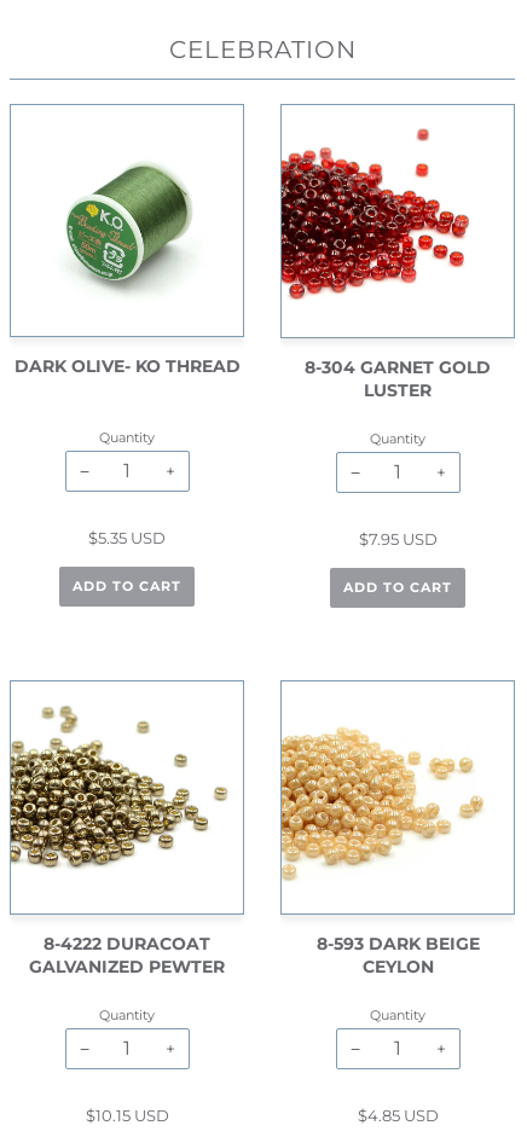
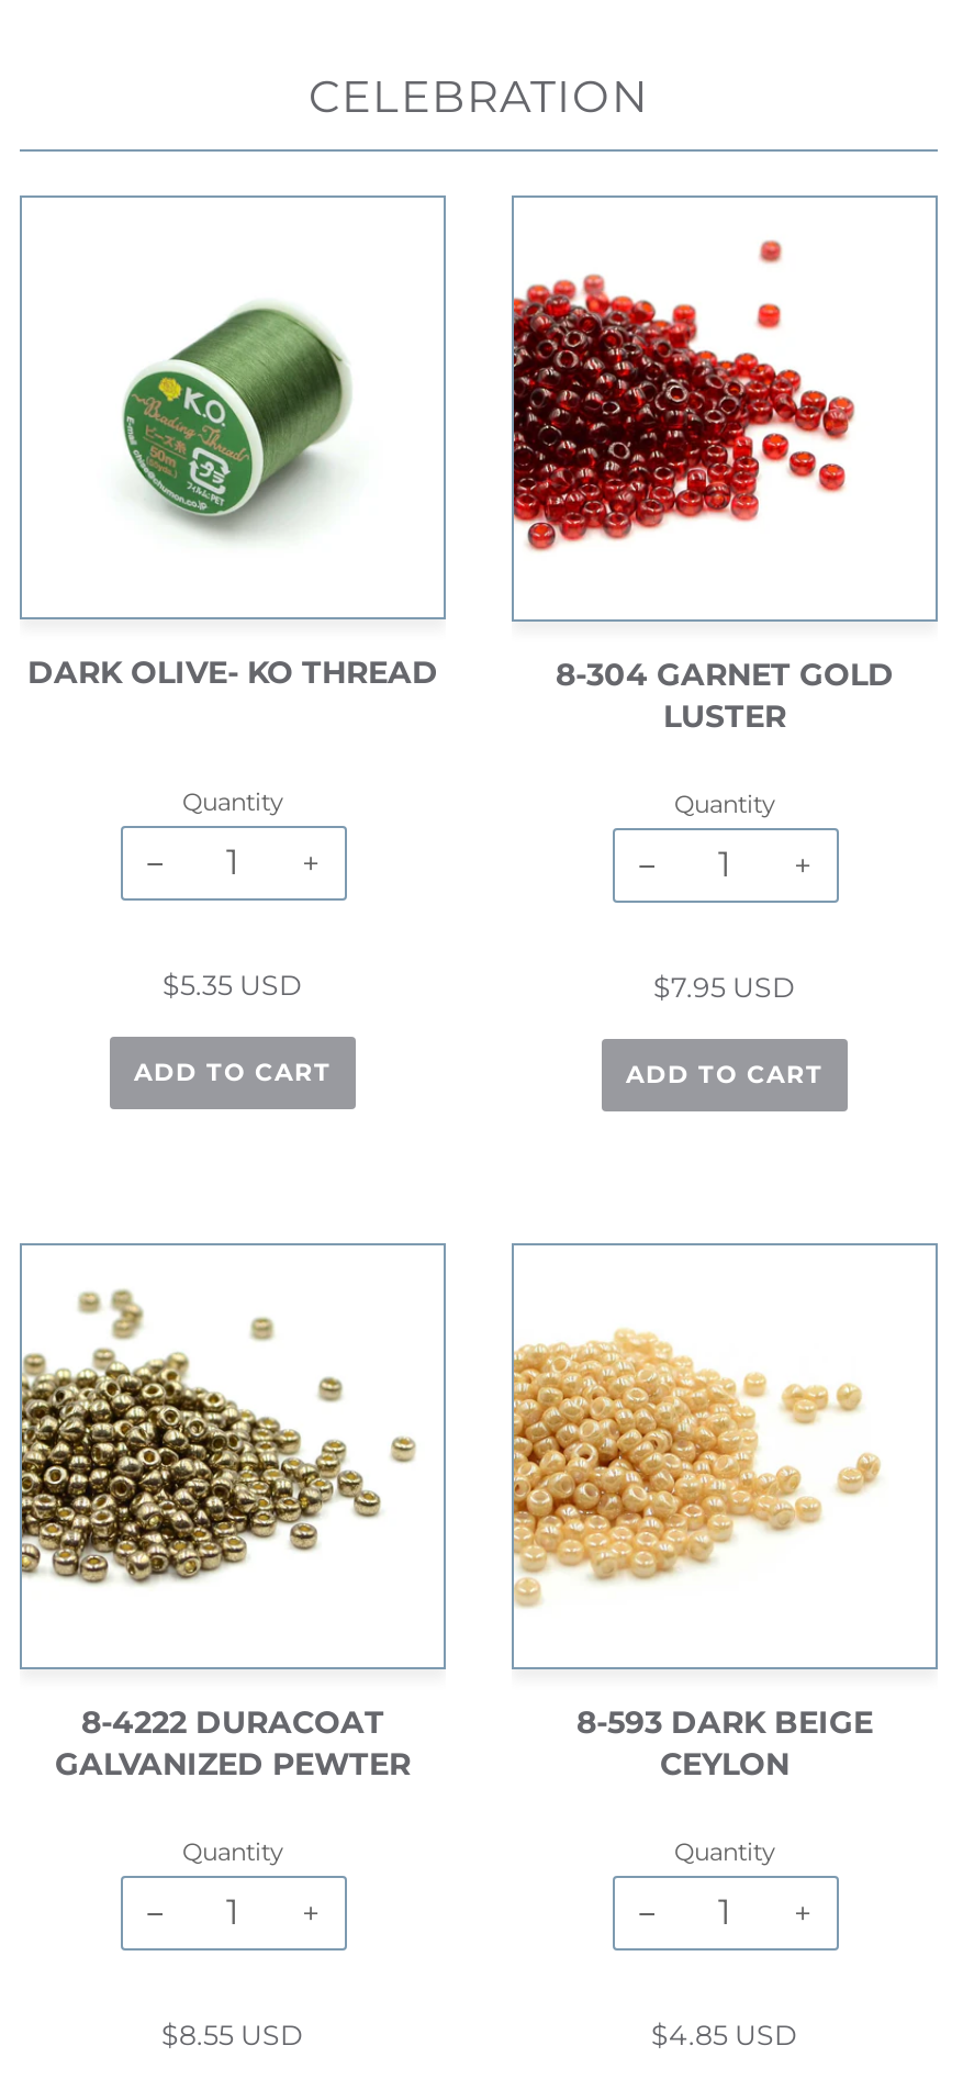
[85,1107,169,1125] $10.15 USD -> [161,2019,304,2052] $8.55 USD

